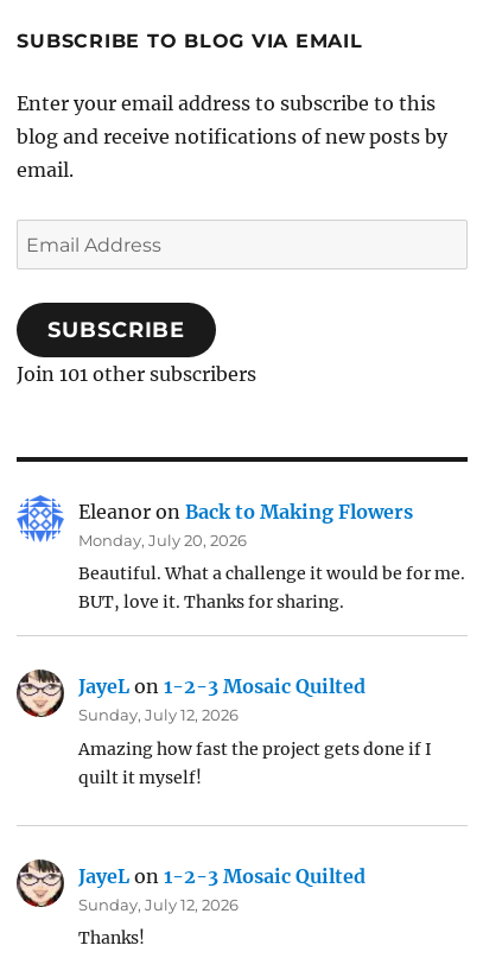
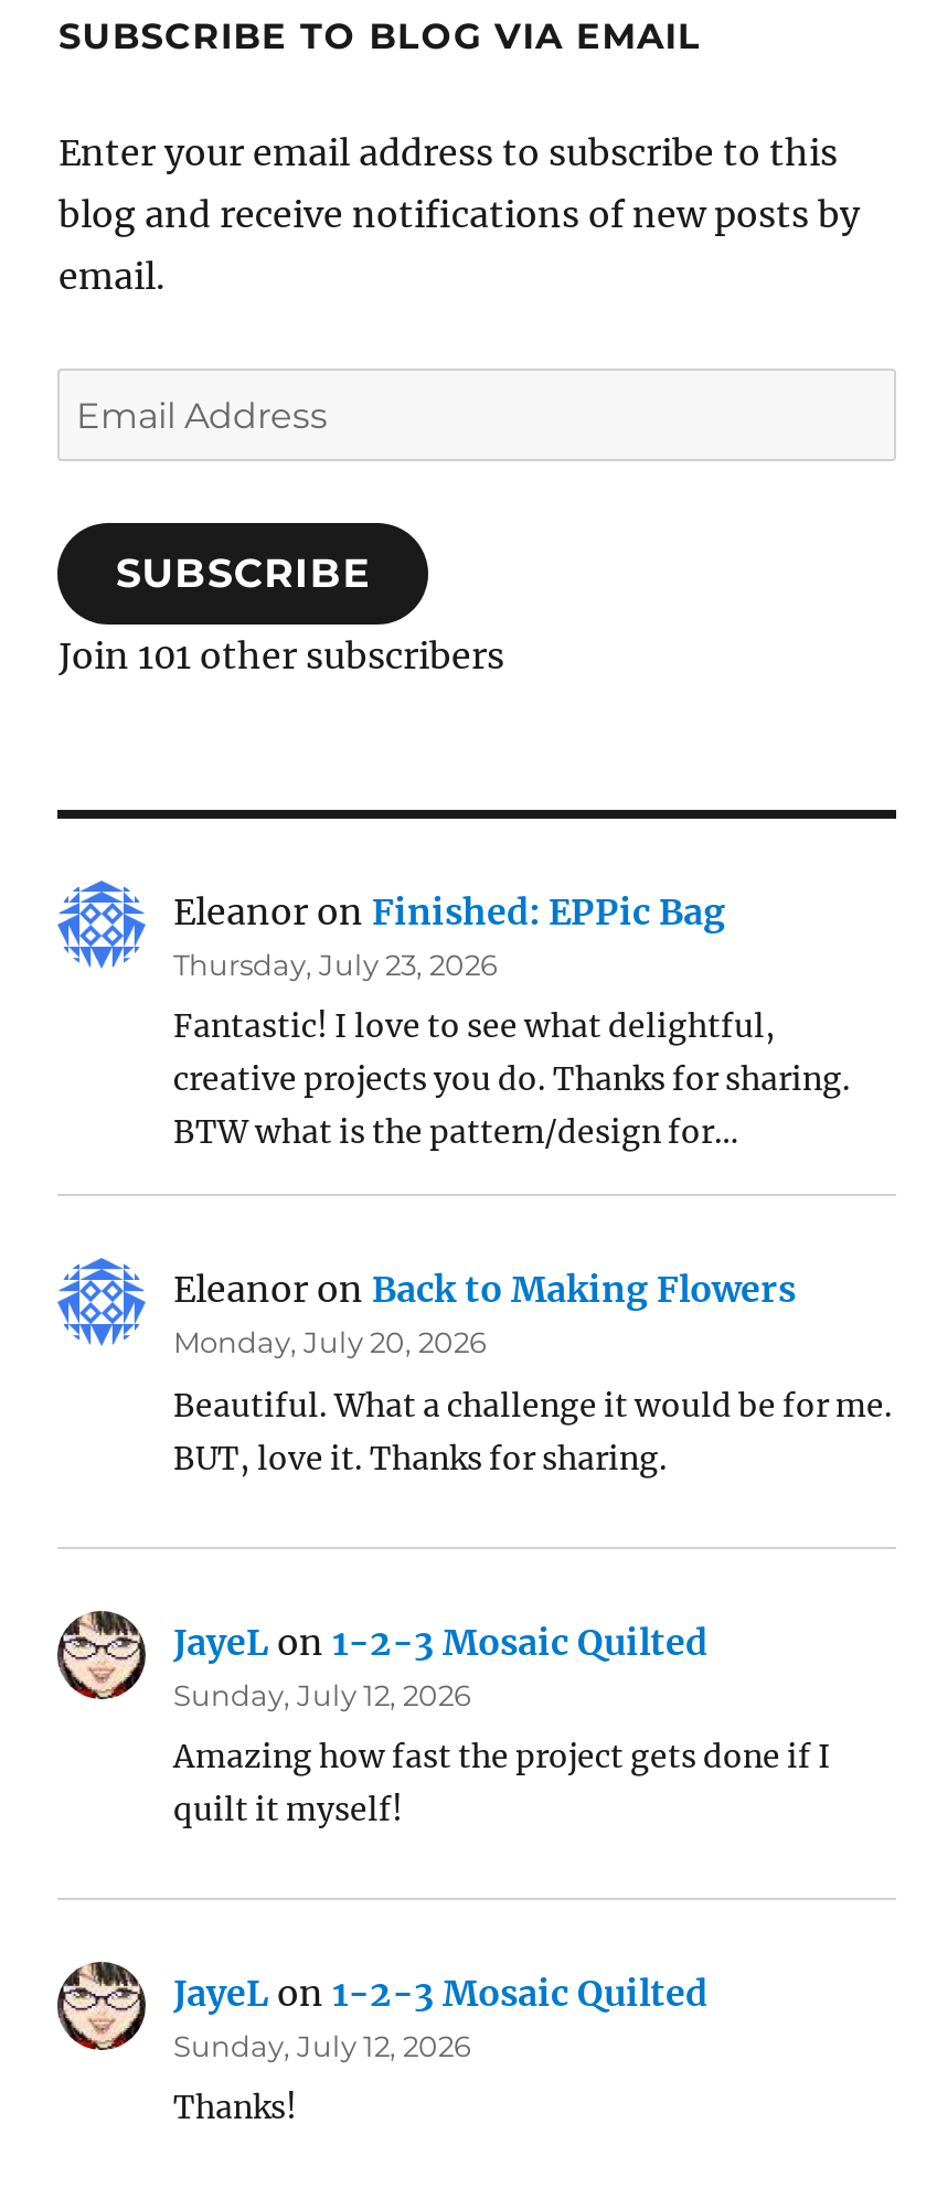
none -> [173,890,851,1153] Eleanor on Finished: EPPic Bag | Thursday, July 23, 2026 | Fantastic! I love to see what delightful, | creative projects you do. Thanks for sharing. | BTW what is the pattern/design for…

